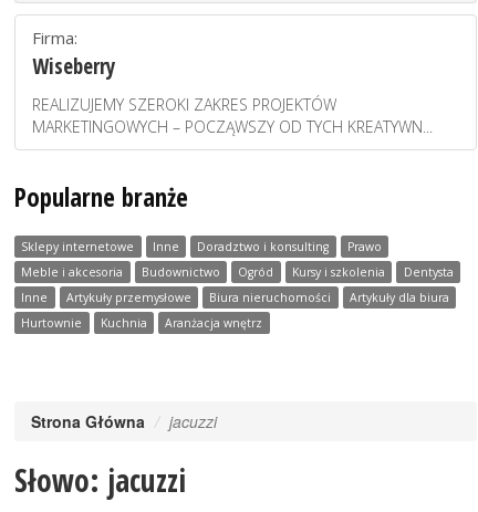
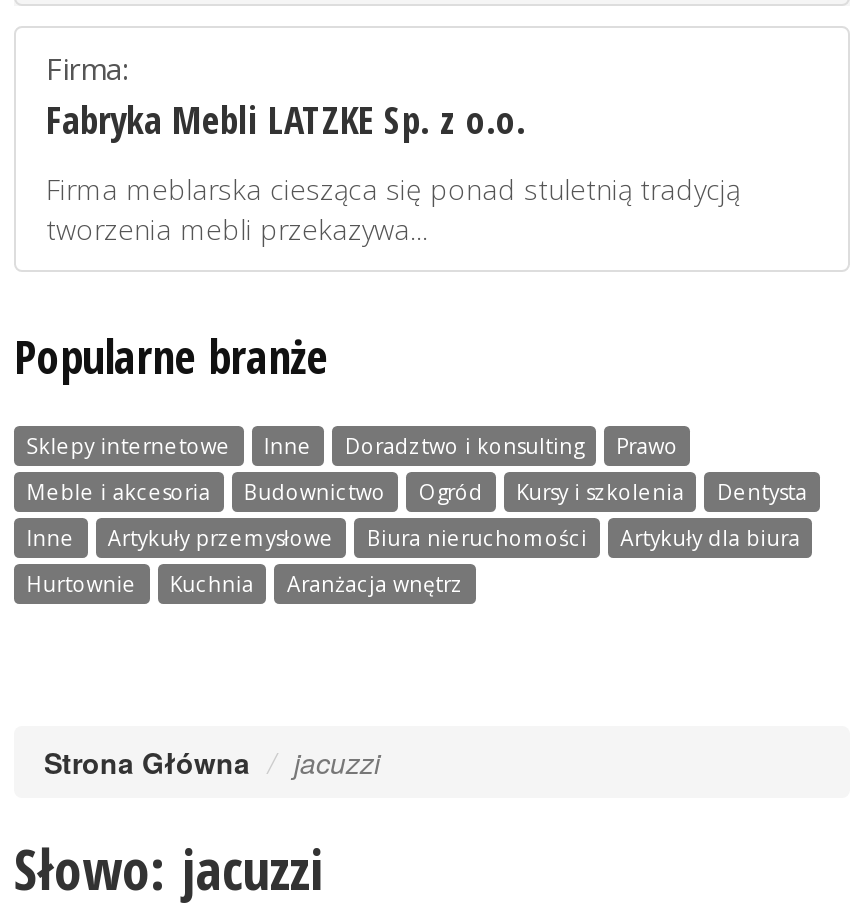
[32,52,115,81] Wiseberry -> [46,94,526,146] Fabryka Mebli LATZKE Sp. z o.o.
[32,94,433,137] REALIZUJEMY SZEROKI ZAKRES PROJEKTÓW | MARKETINGOWYCH – POCZĄWSZY OD TYCH KREATYWN... -> [46,170,740,248] Firma meblarska ciesząca się ponad stuletnią tradycją | tworzenia mebli przekazywa...

